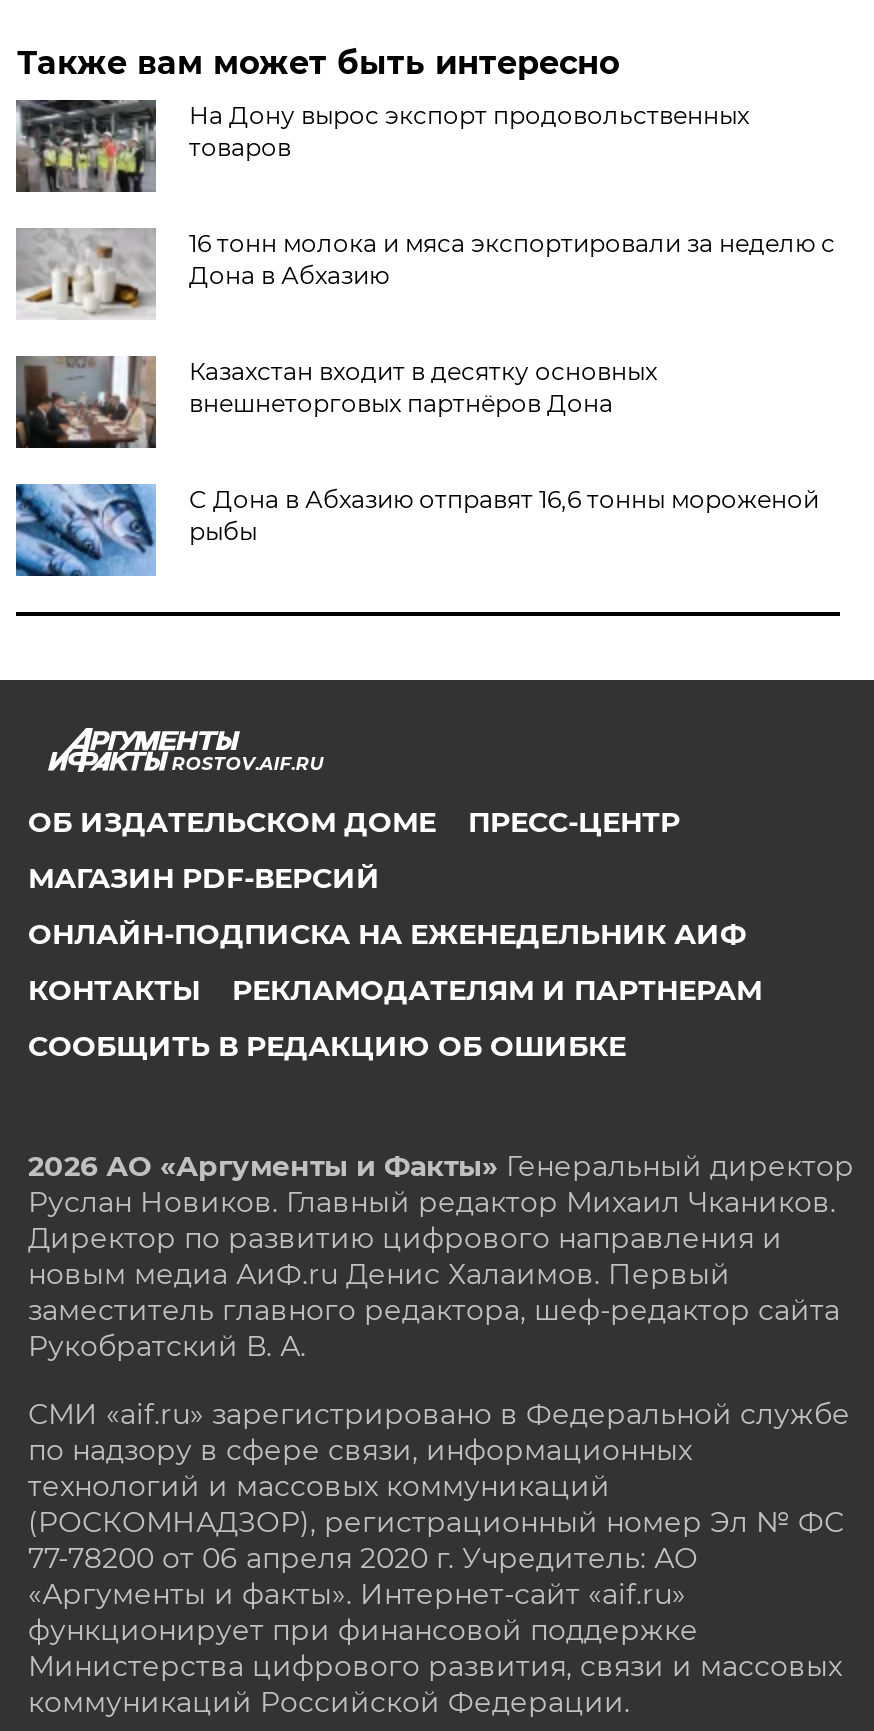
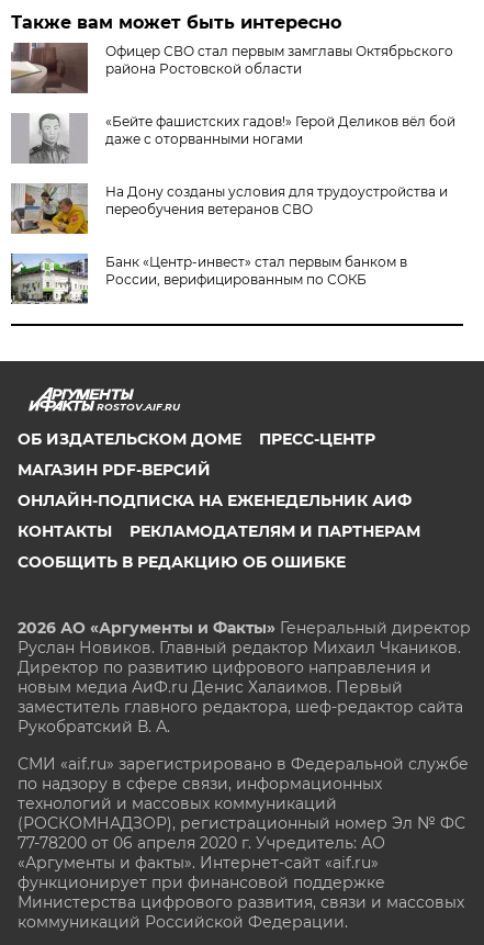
[14,98,749,194] [image] | На Дону вырос экспорт продовольственных | товаров -> [11,42,454,94] [image] | Офицер СВО стал первым замглавы Октябрьского | района Ростовской области
[18,228,835,318] [image] | 16 тонн молока и мяса экспортировали за неделю с | Дона в Абхазию -> [11,113,456,164] [image] | «Бейте фашистских гадов!» Герой Деликов вёл бой | даже с оторванными ногами
[16,356,657,450] [image] | Казахстан входит в десятку основных | внешнеторговых партнёров Дона -> [11,182,448,235] [image] | На Дону созданы условия для трудоустройства и | переобучения ветеранов СВО
[14,484,819,578] [image] | С Дона в Абхазию отправят 16,6 тонны мороженой | рыбы -> [10,254,408,305] [image] | Банк «Центр-инвест» стал первым банком в | России, верифицированным по СОКБ

